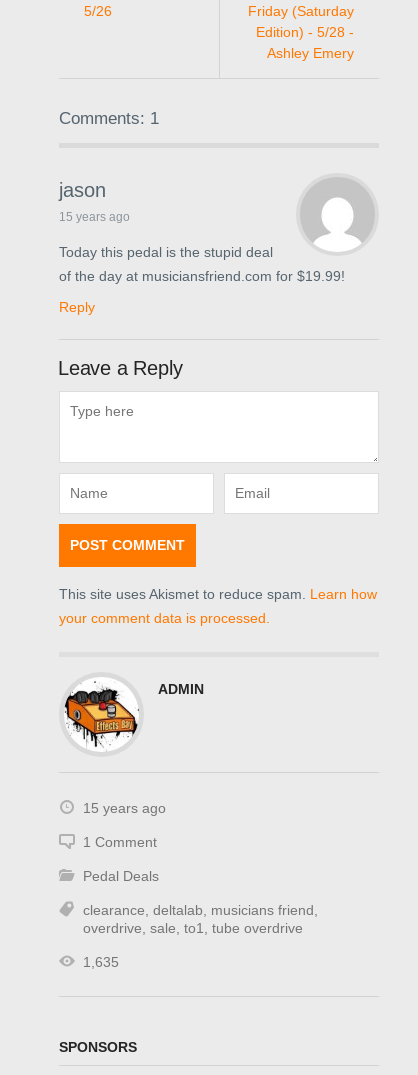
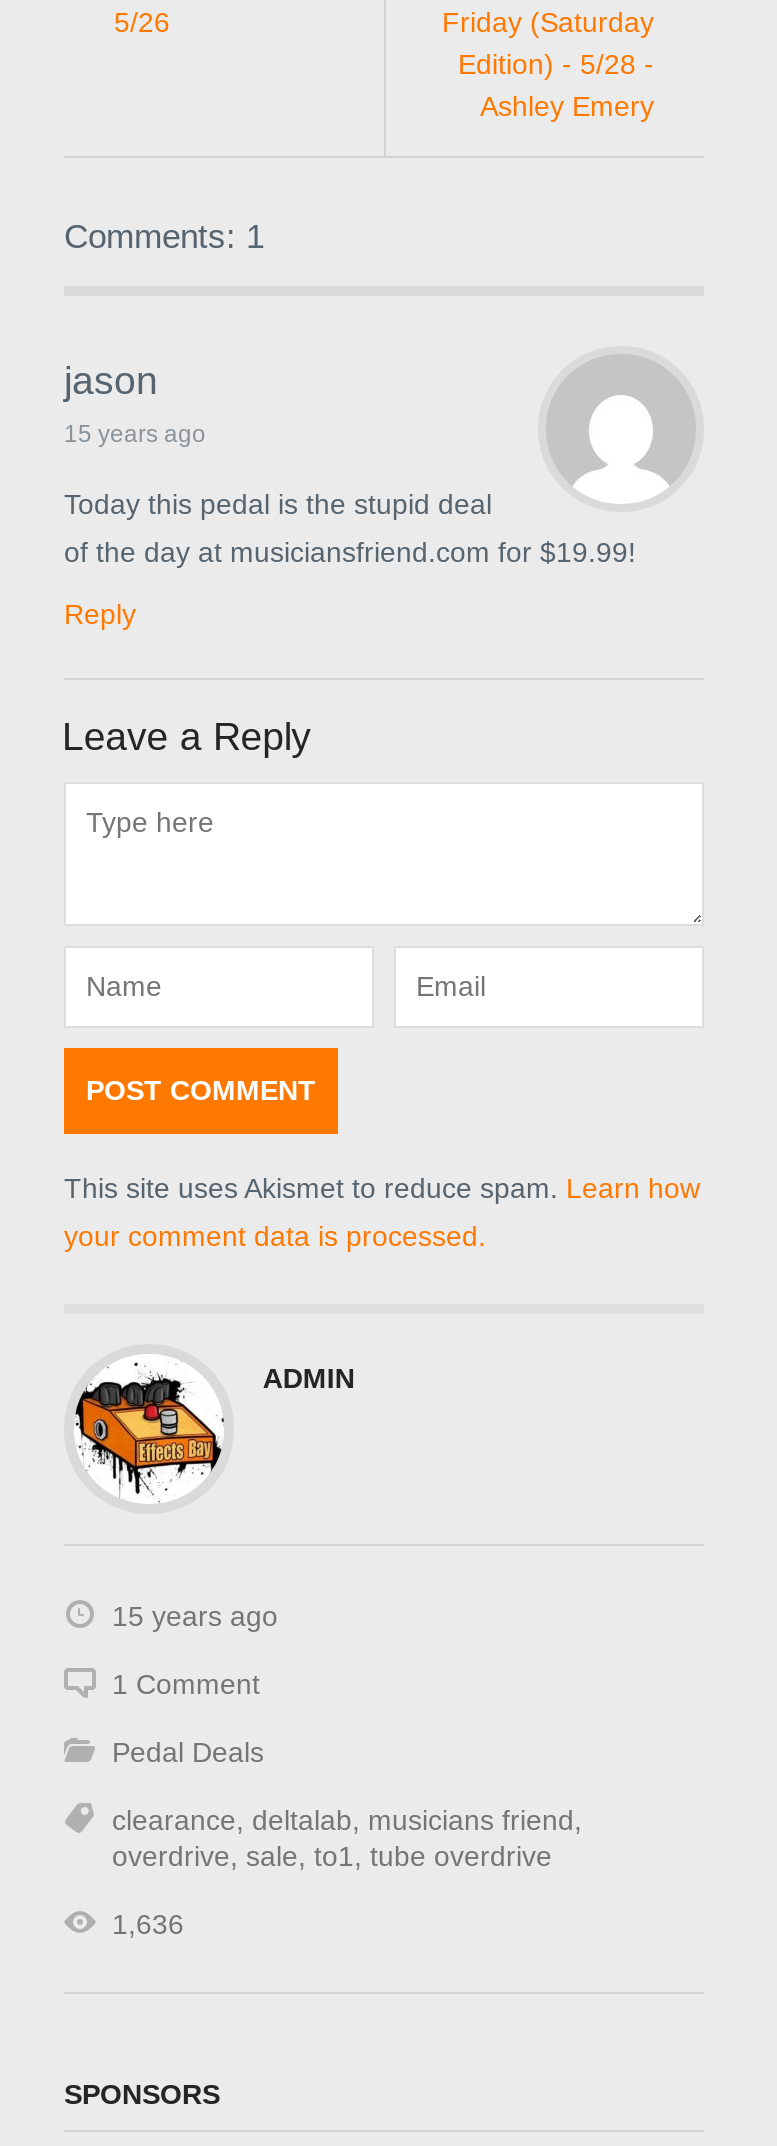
[83,954,119,970] 1,635 -> [112,1907,184,1939] 1,636

